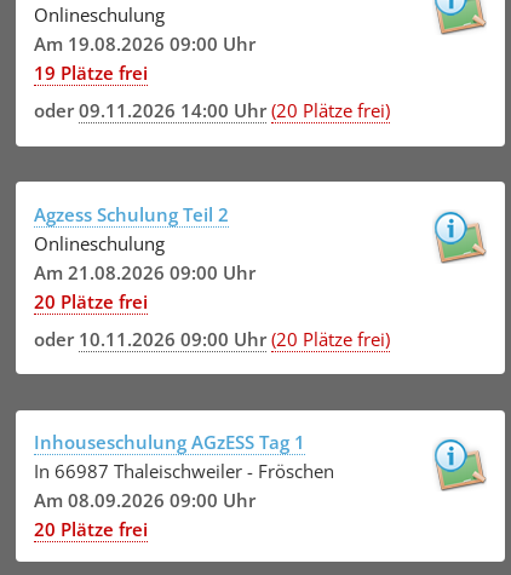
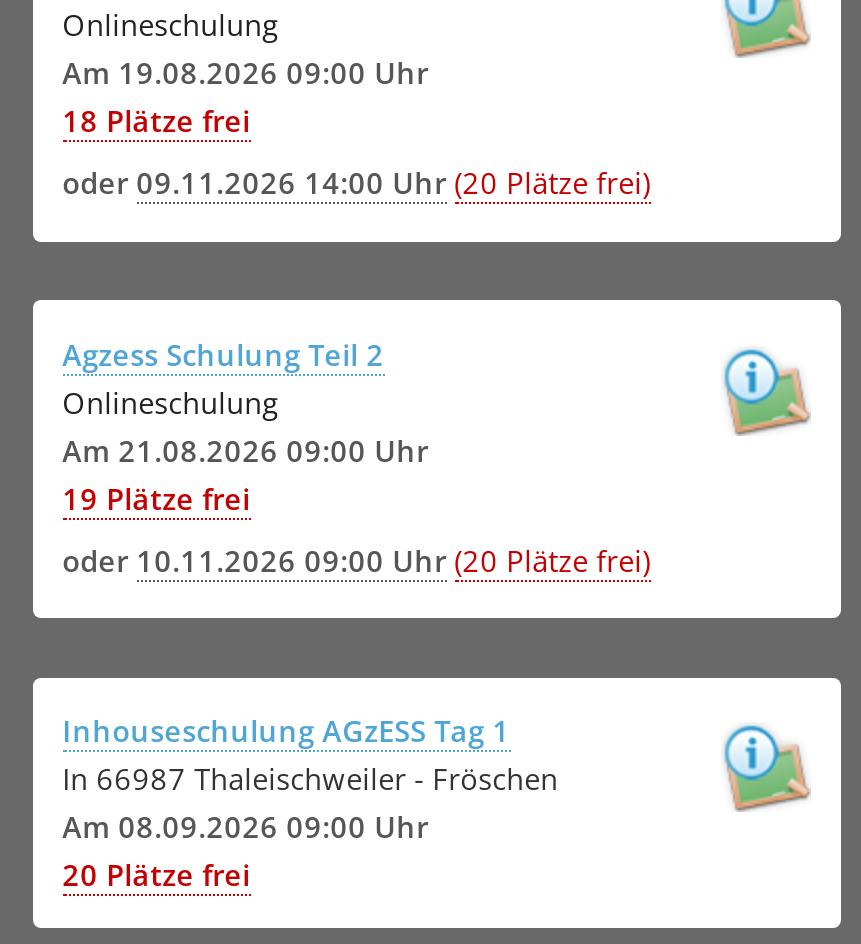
[34,60,147,85] 19 Plätze frei -> [62,100,250,140] 18 Plätze frei
[34,289,147,313] 20 Plätze frei -> [62,477,250,517] 19 Plätze frei

